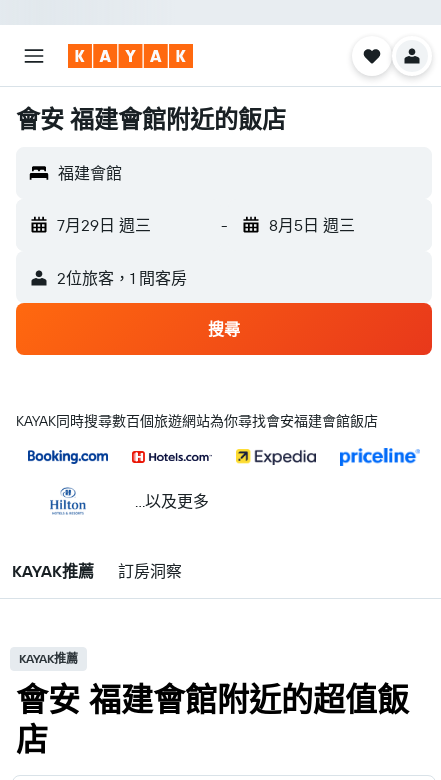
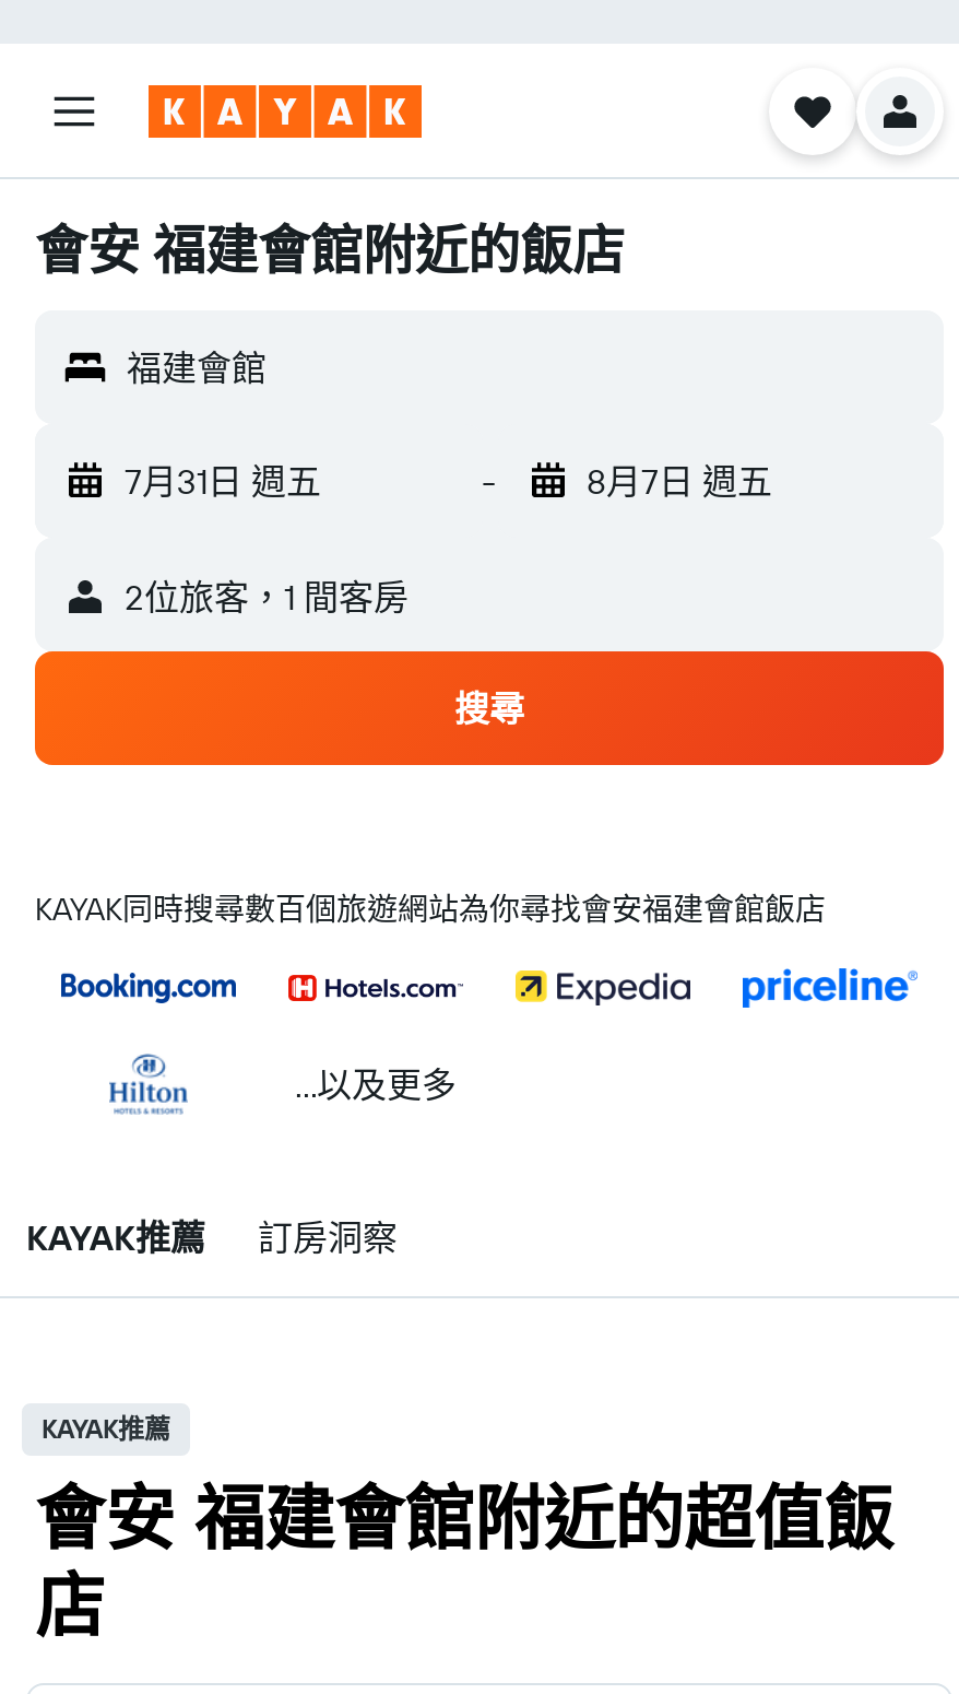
[57,215,151,235] 7月29日 週三 -> [125,459,321,503] 7月31日 週五
[268,215,354,235] 8月5日 週三 -> [587,459,772,503] 8月7日 週五

